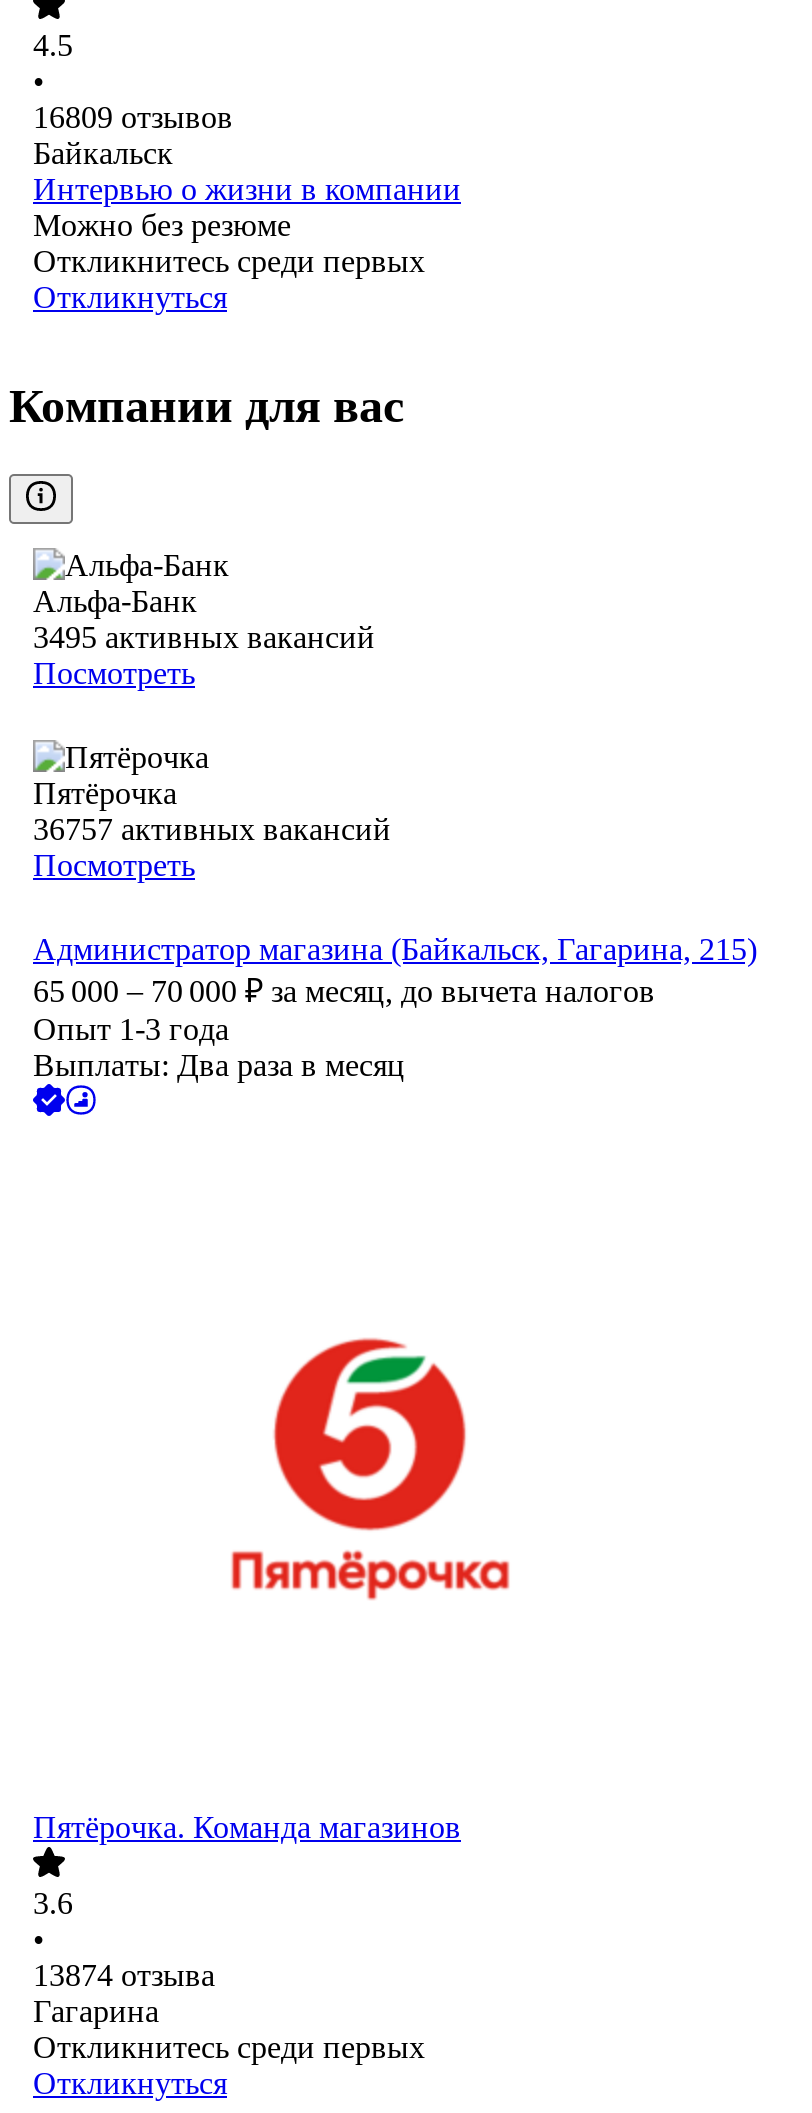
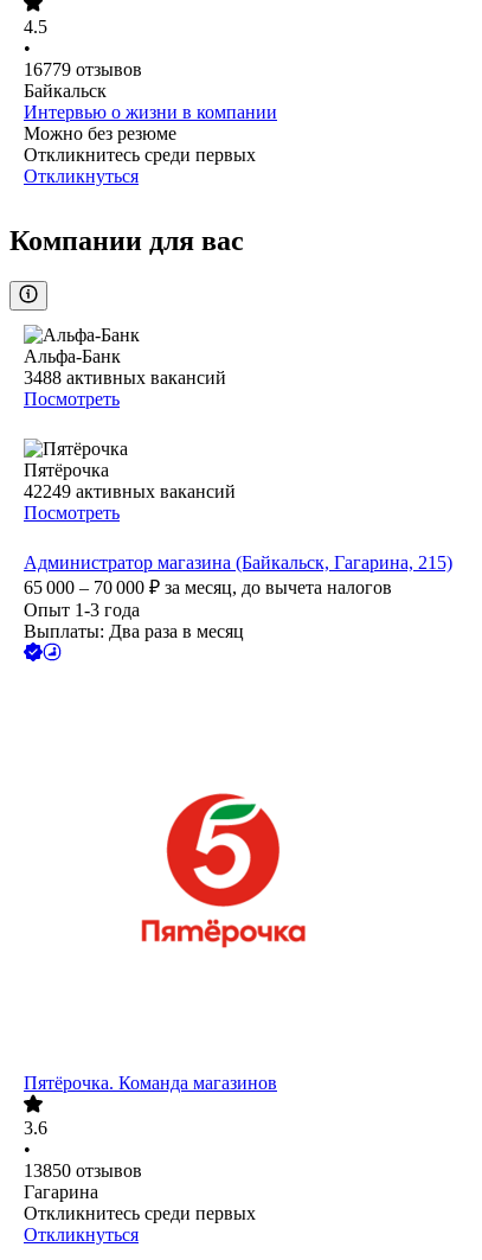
[33,101,233,135] 16809 отзывов -> [24,60,142,80] 16779 отзывов
[33,621,375,655] 3495 активных вакансий -> [24,368,226,388] 3488 активных вакансий
[33,813,391,847] 36757 активных вакансий -> [24,482,236,502] 42249 активных вакансий
[33,1959,215,1993] 13874 отзыва -> [24,1161,142,1181] 13850 отзывов

